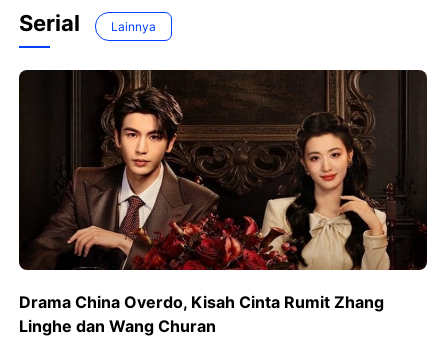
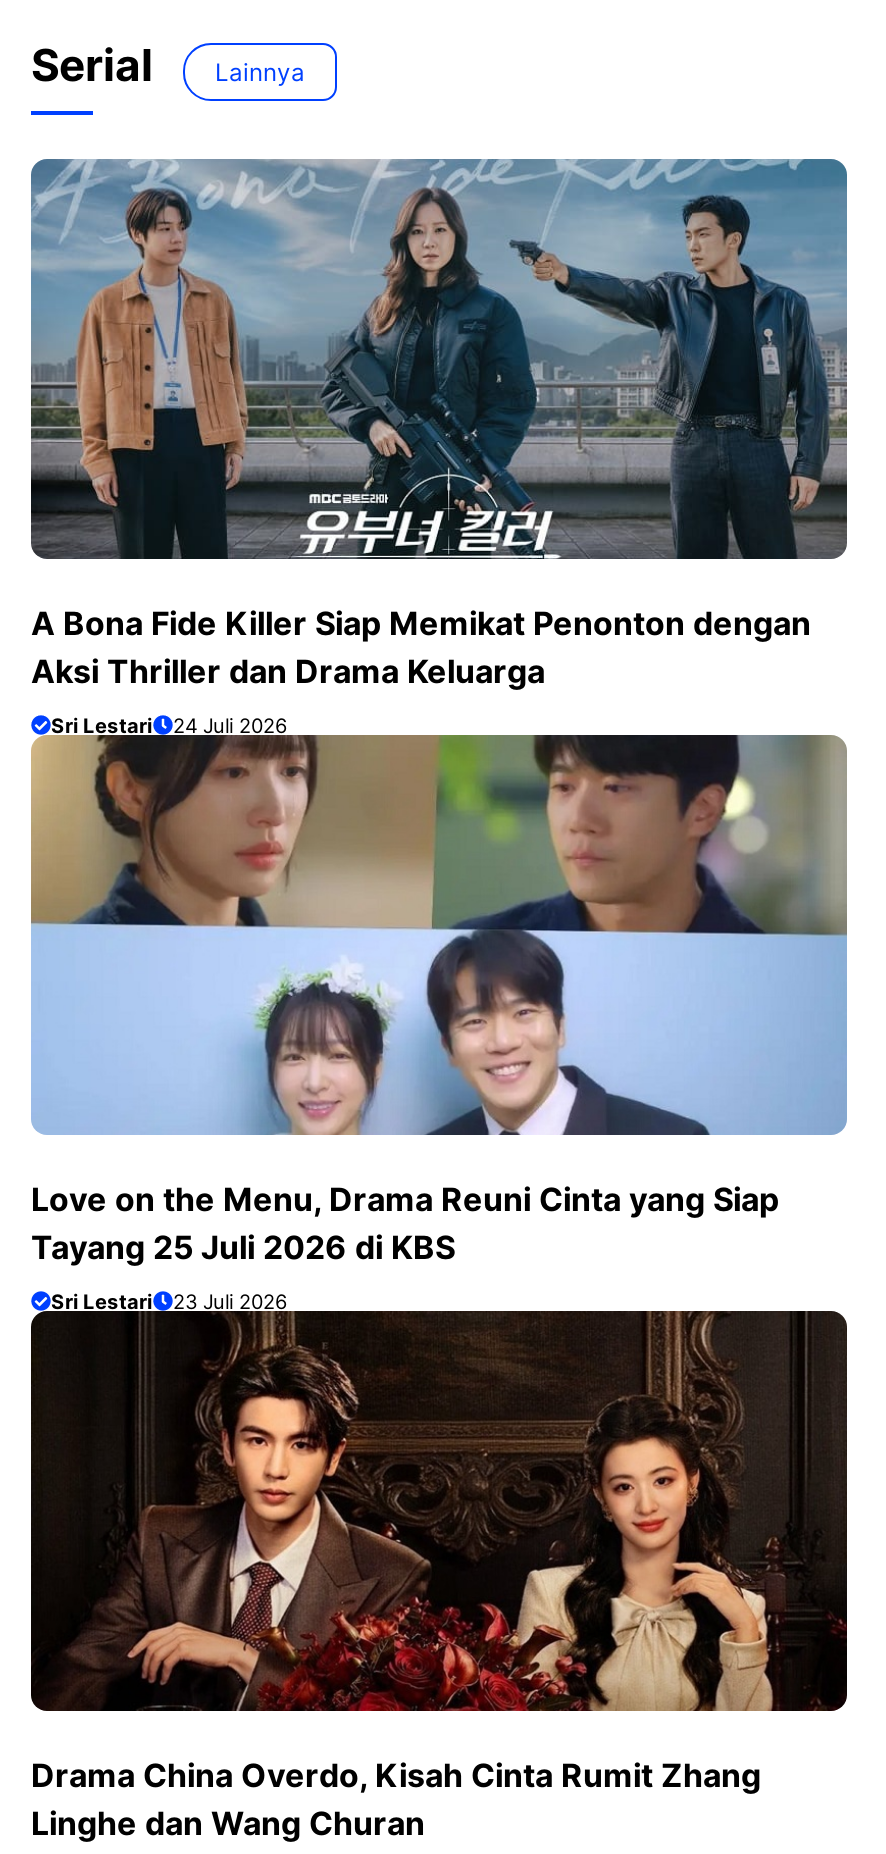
none -> [29,157,849,737] [image] | A Bona Fide Killer Siap Memikat Penonton dengan | Aksi Thriller dan Drama Keluarga | Sri Lestari | 24 Juli 2026
none -> [29,733,849,1313] [image] | Love on the Menu, Drama Reuni Cinta yang Siap | Tayang 25 Juli 2026 di KBS | Sri Lestari | 23 Juli 2026

